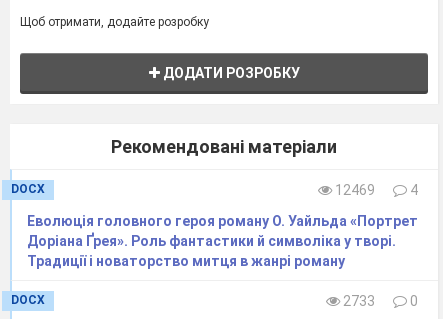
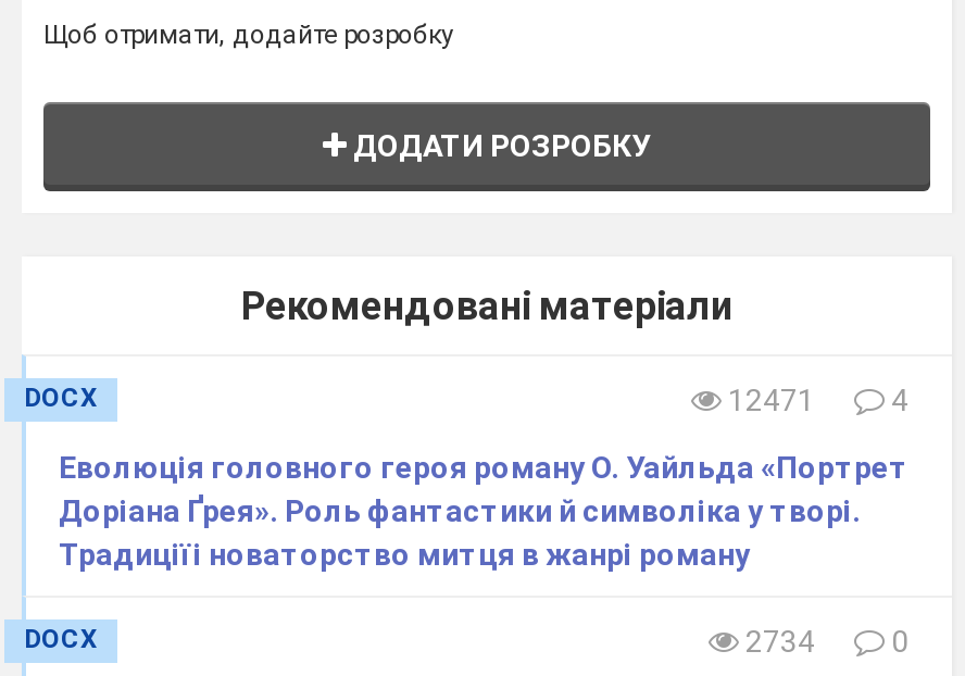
[332,182,418,198] 12469 4 -> [722,384,908,418] 12471 4
[340,293,418,309] 2733 0 -> [739,625,908,660] 2734 0

